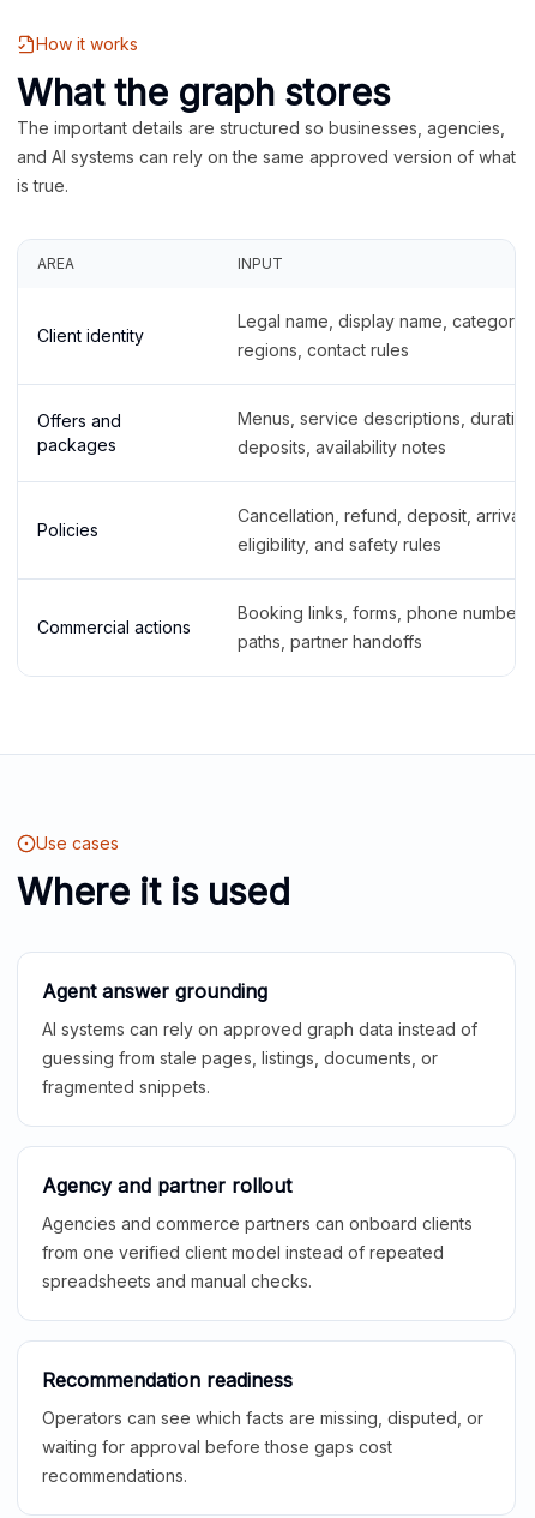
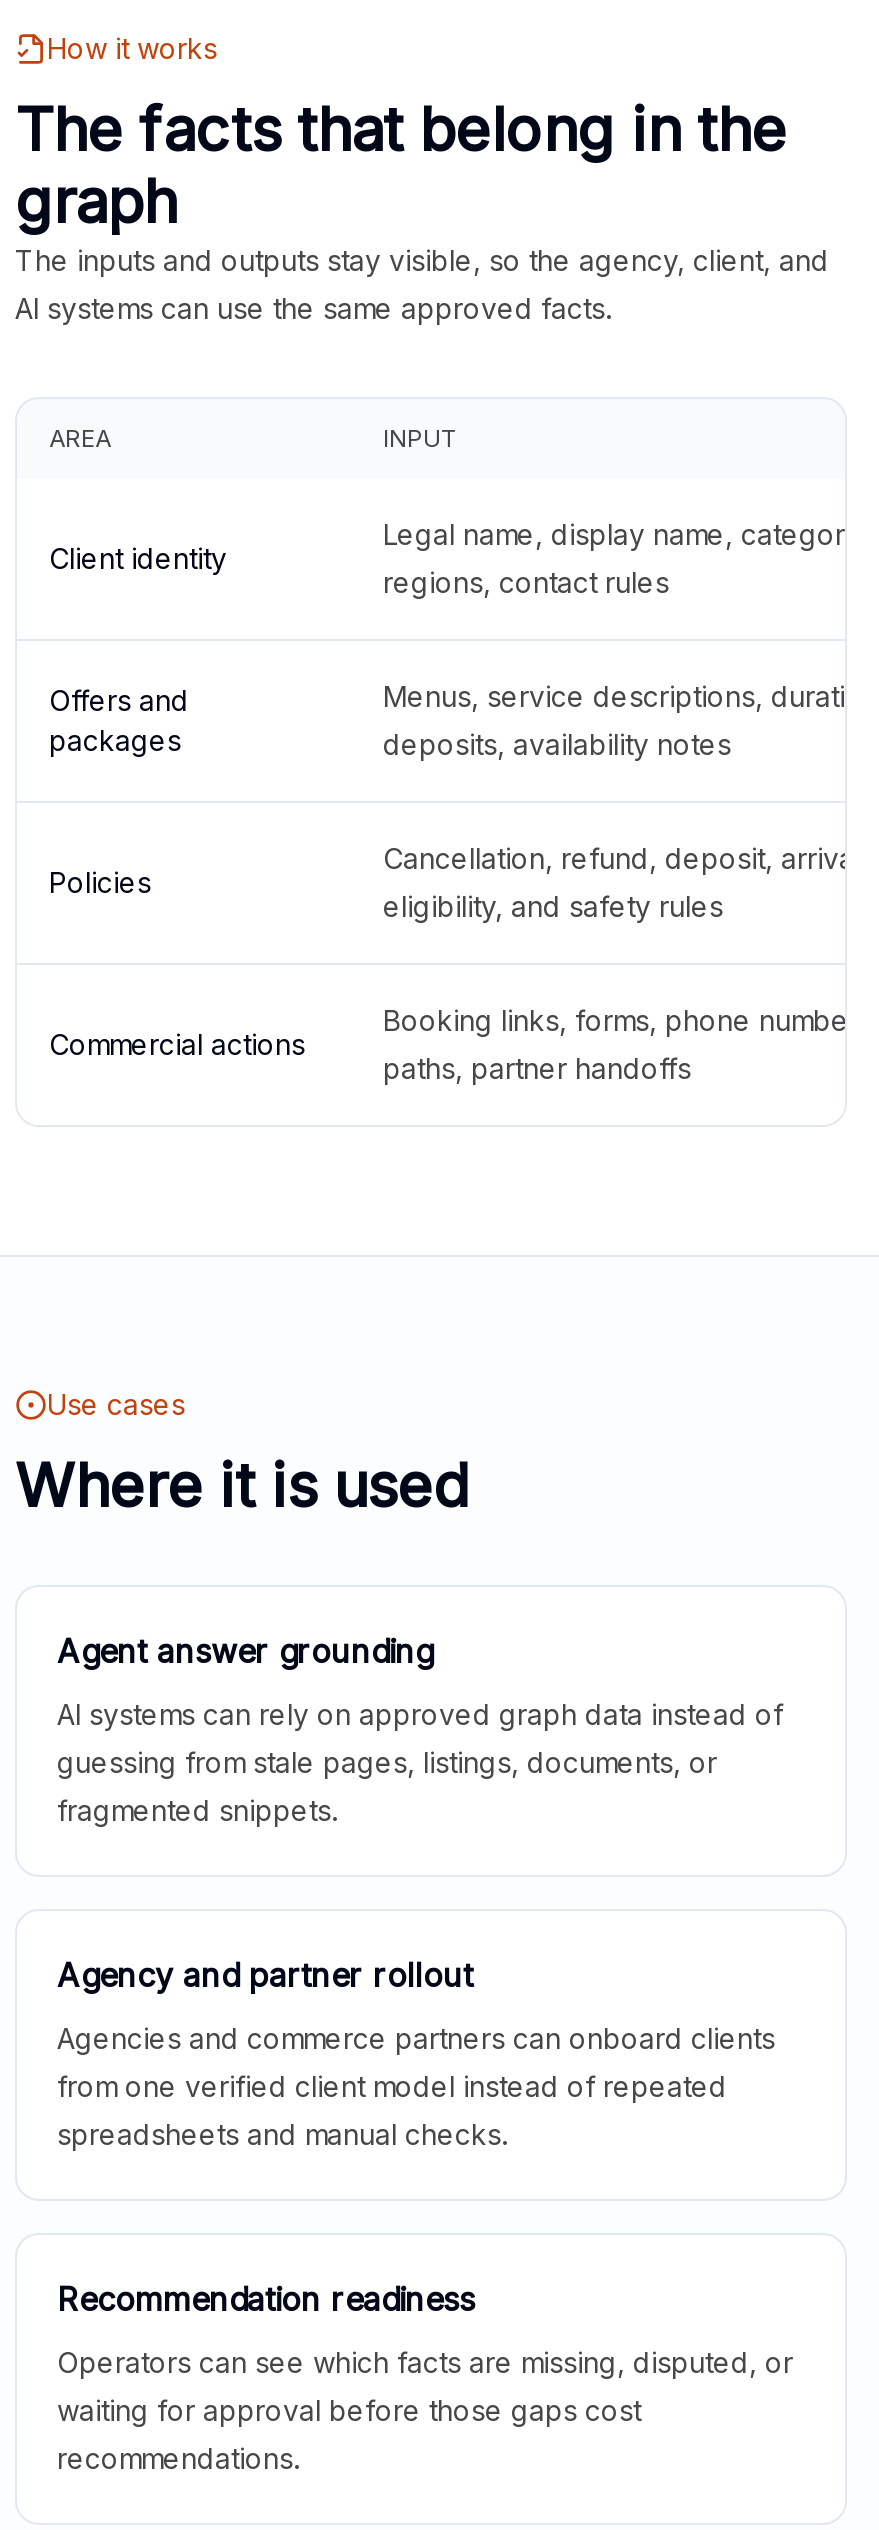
[17,71,516,196] What the graph stores | The important details are structured so businesses, agencies, | and AI systems can rely on the same approved version of what | is true. -> [15,93,829,325] The facts that belong in the | graph | The inputs and outputs stay visible, so the agency, client, and | AI systems can use the same approved facts.

